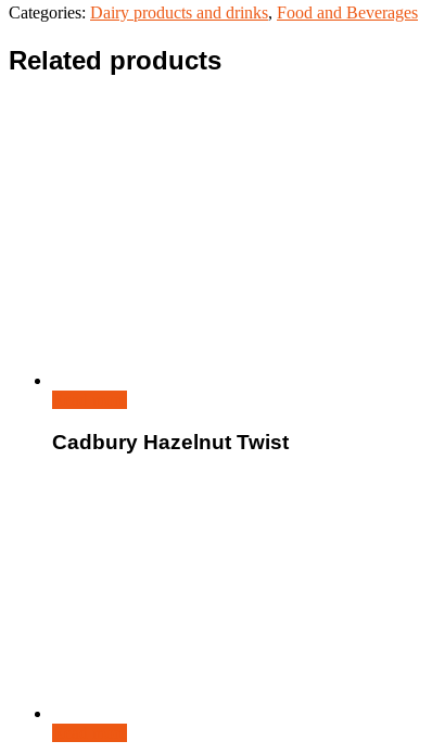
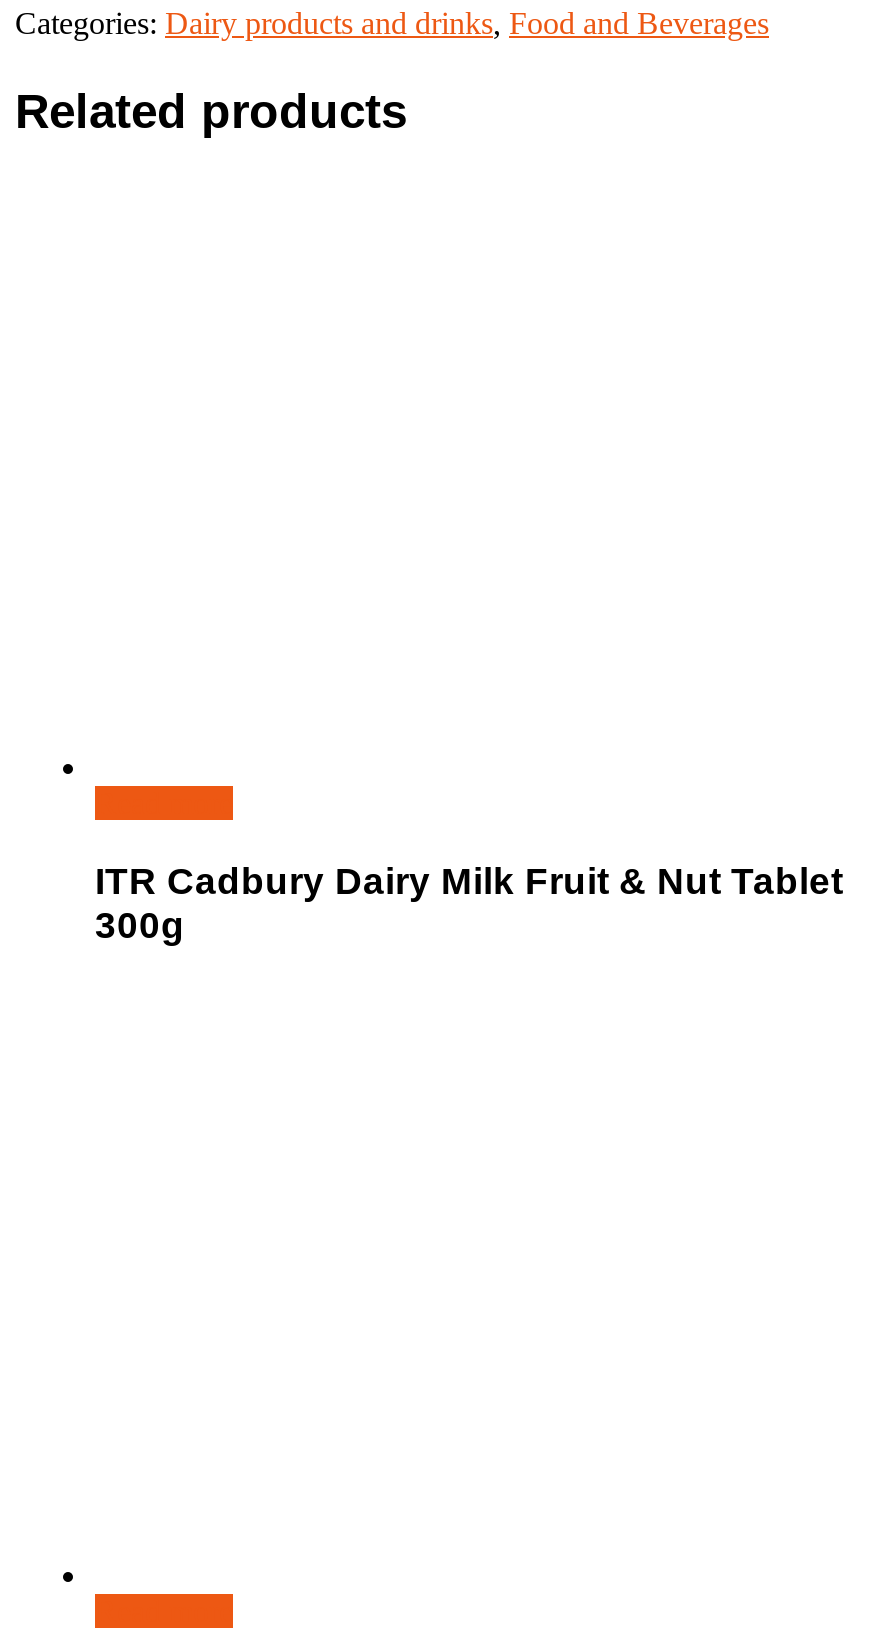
[52,431,289,454] Cadbury Hazelnut Twist -> [95,860,843,946] ITR Cadbury Dairy Milk Fruit & Nut Tablet | 300g

